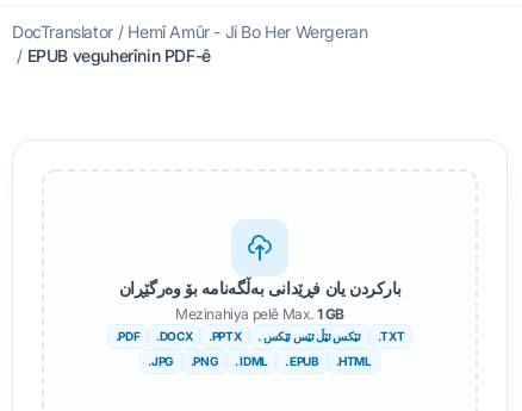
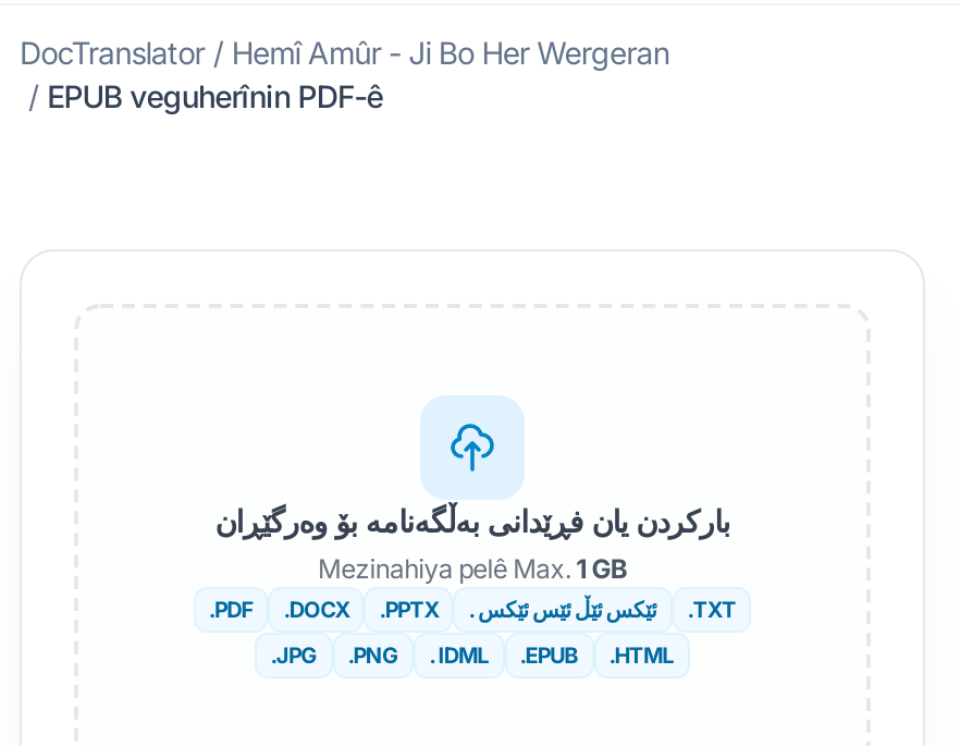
[285,354,319,368] . EPUB -> [520,641,578,668] .EPUB

